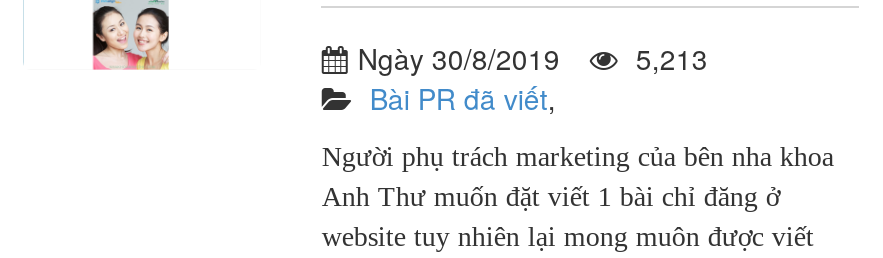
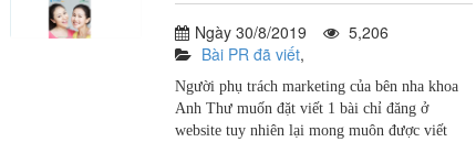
[358,38,708,78] Ngày 30/8/2019 5,213 -> [195,21,389,43] Ngày 30/8/2019 5,206

